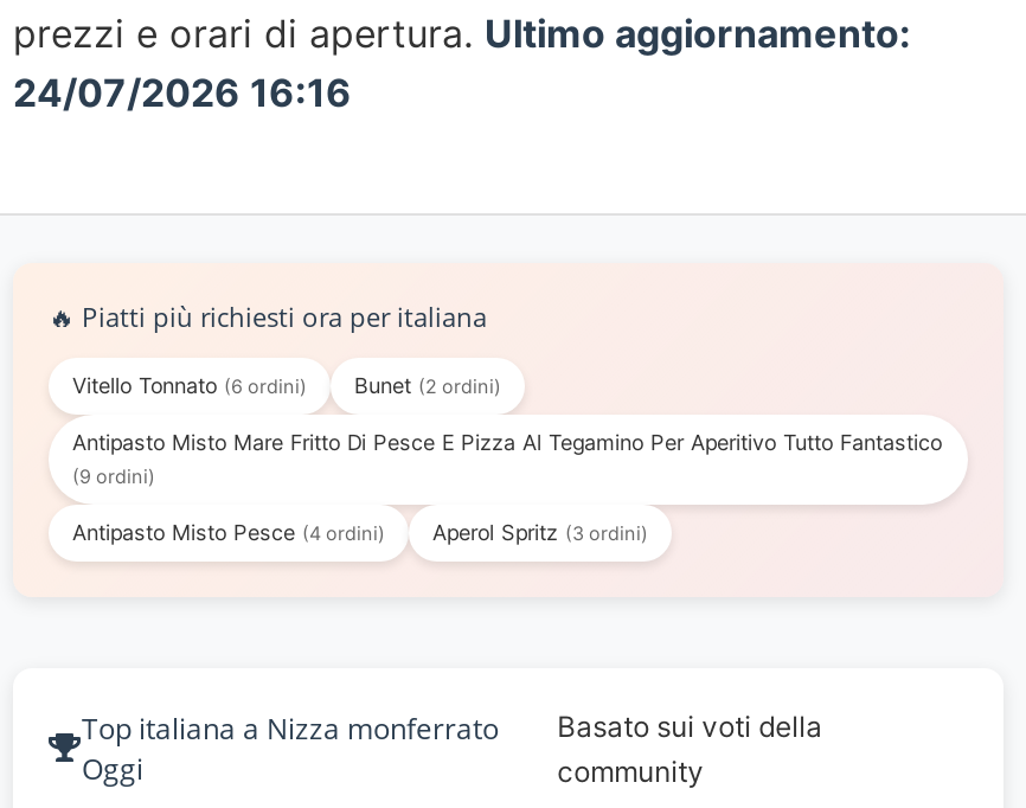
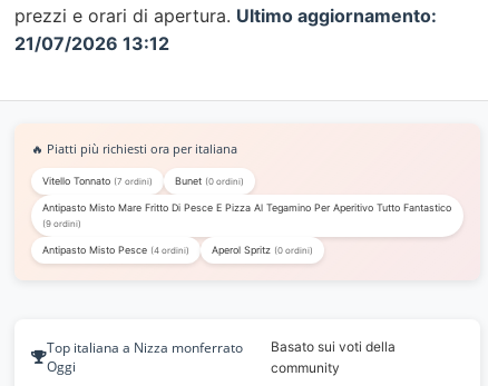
[13,69,352,116] 24/07/2026 16:16 -> [14,32,169,55] 21/07/2026 13:12
[72,371,307,397] Vitello Tonnato (6 ordini) -> [42,174,153,186] Vitello Tonnato (7 ordini)
[354,371,501,397] Bunet (2 ordini) -> [175,174,244,186] Bunet (0 ordini)
[432,518,648,544] Aperol Spritz (3 ordini) -> [212,243,313,255] Aperol Spritz (0 ordini)

